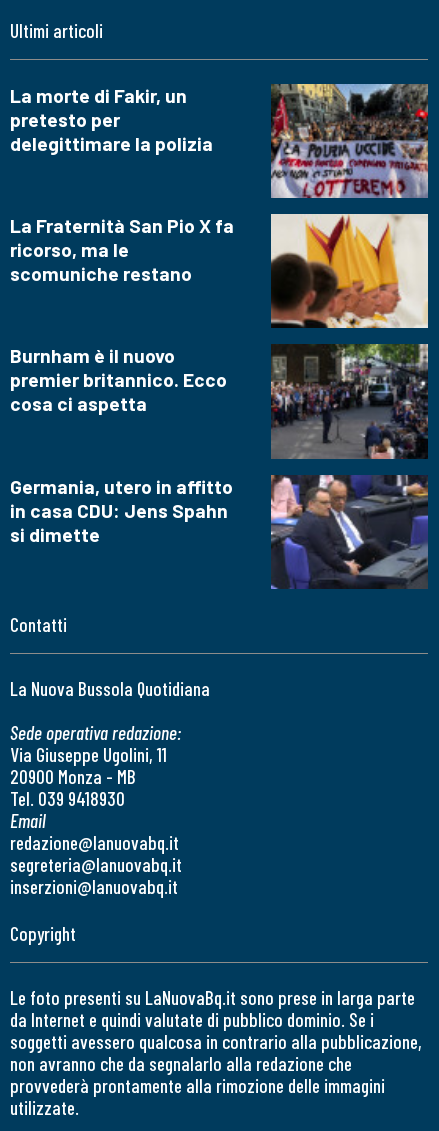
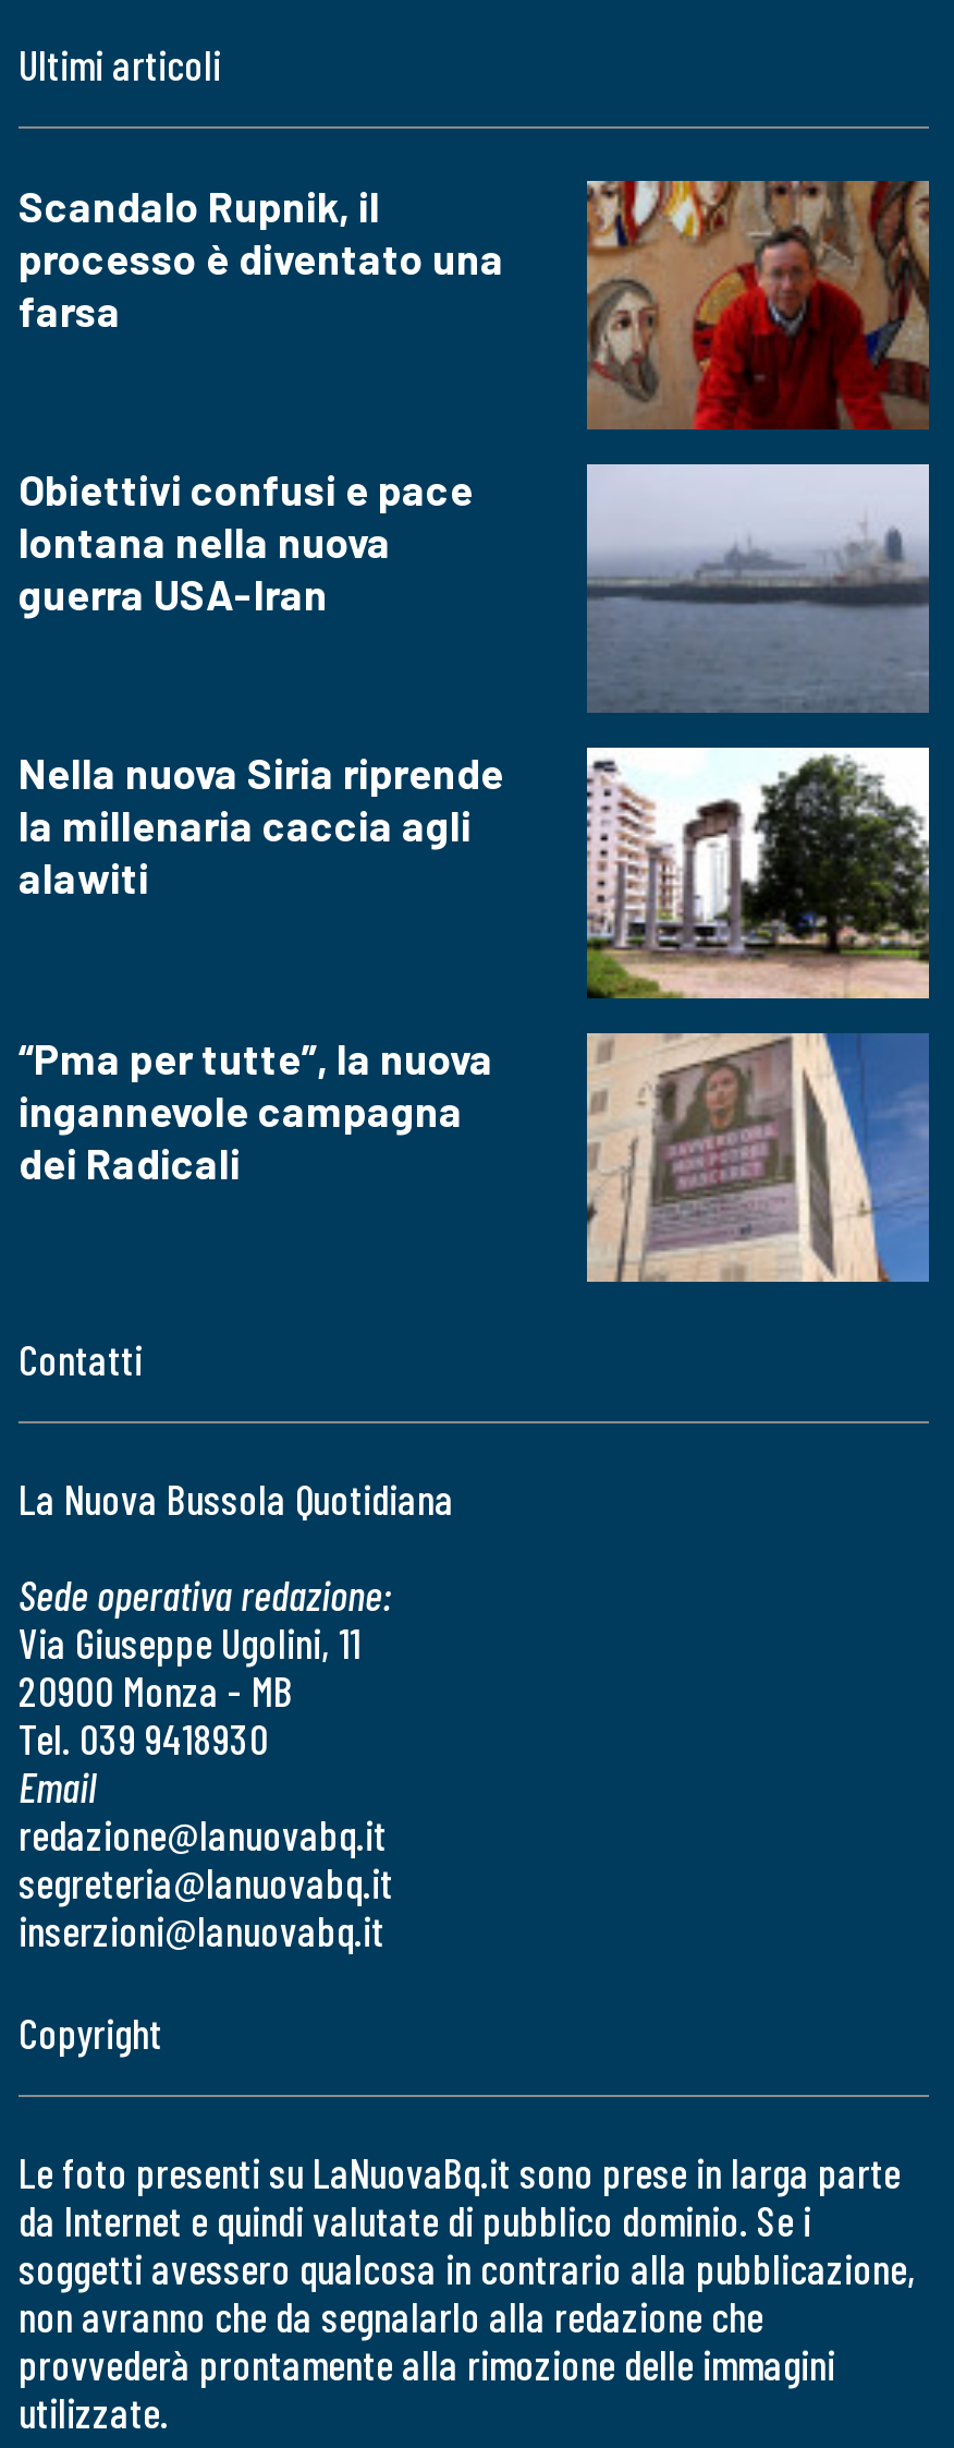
[10,83,213,154] La morte di Fakir, un | pretesto per | delegittimare la polizia -> [19,180,504,335] Scandalo Rupnik, il | processo è diventato una | farsa
[270,83,429,199] [image] -> [585,179,931,432] [image]
[10,214,234,285] La Fraternità San Pio X fa | ricorso, ma le | scomuniche restano -> [19,464,474,619] Obiettivi confusi e pace | lontana nella nuova | guerra USA-Iran
[270,214,429,328] [image] -> [585,464,929,713] [image]
[10,344,227,415] Burnham è il nuovo | premier britannico. Ecco | cosa ci aspetta -> [19,748,504,903] Nella nuova Siria riprende | la millenaria caccia agli | alawiti
[270,343,429,460] [image] -> [585,746,931,1001] [image]
[10,474,233,545] Germania, utero in affitto | in casa CDU: Jens Spahn | si dimette -> [19,1032,493,1187] “Pma per tutte”, la nuova | ingannevole campagna | dei Radicali
[271,475,429,590] [image] -> [585,1031,931,1284] [image]

